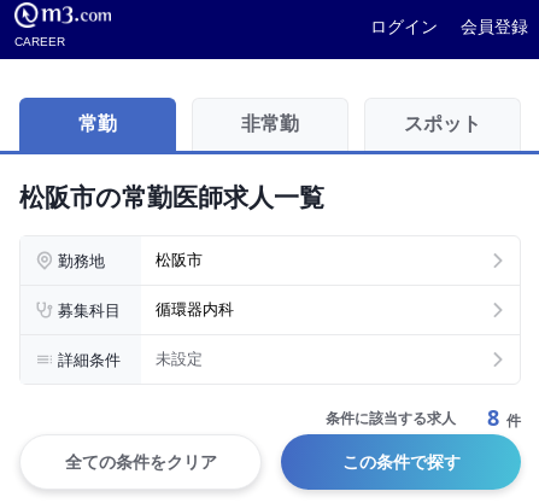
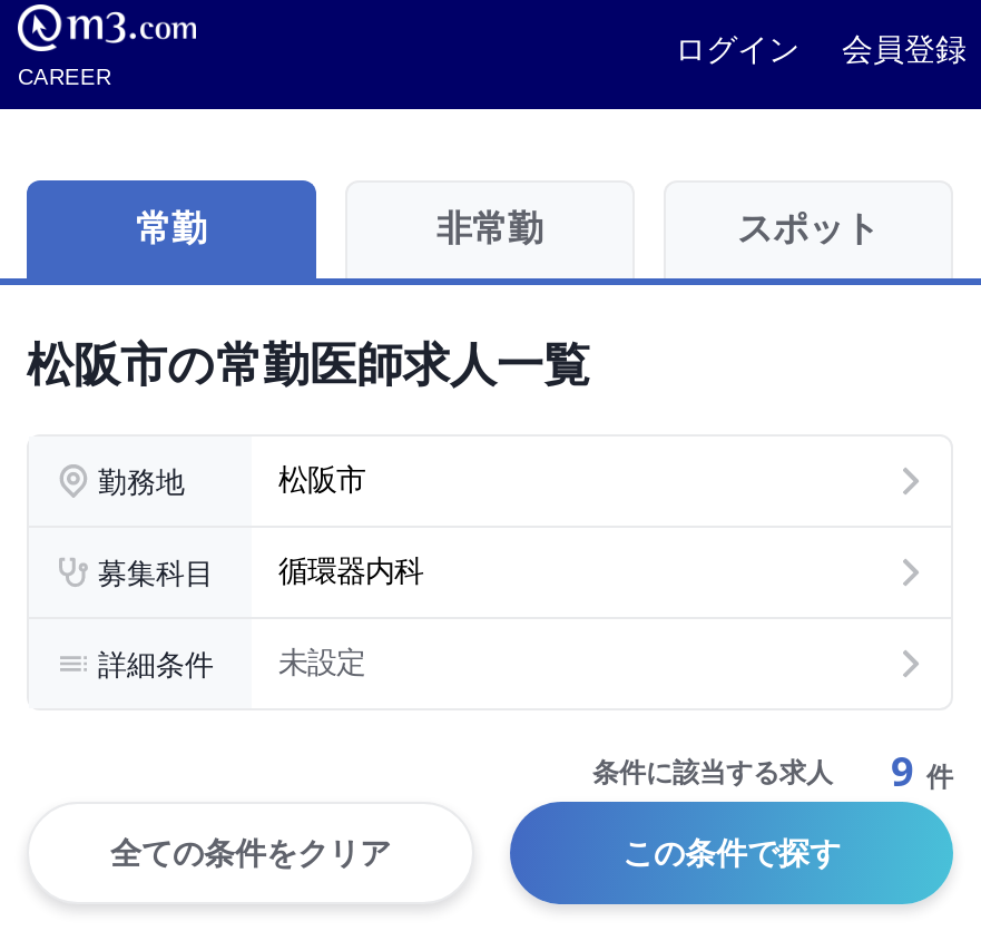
[326,403,521,432] 条件に該当する求人 8 件 -> [592,744,953,797] 条件に該当する求人 9 件

